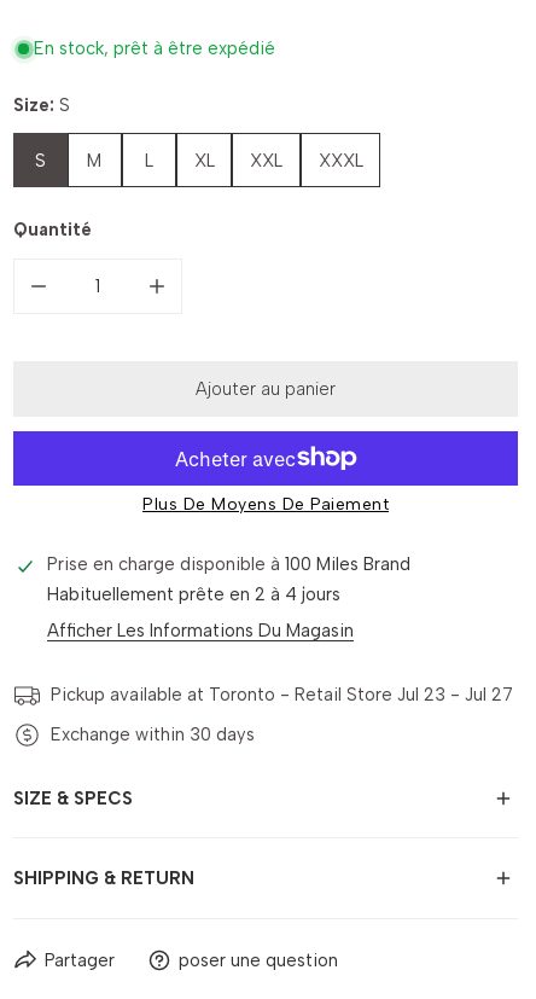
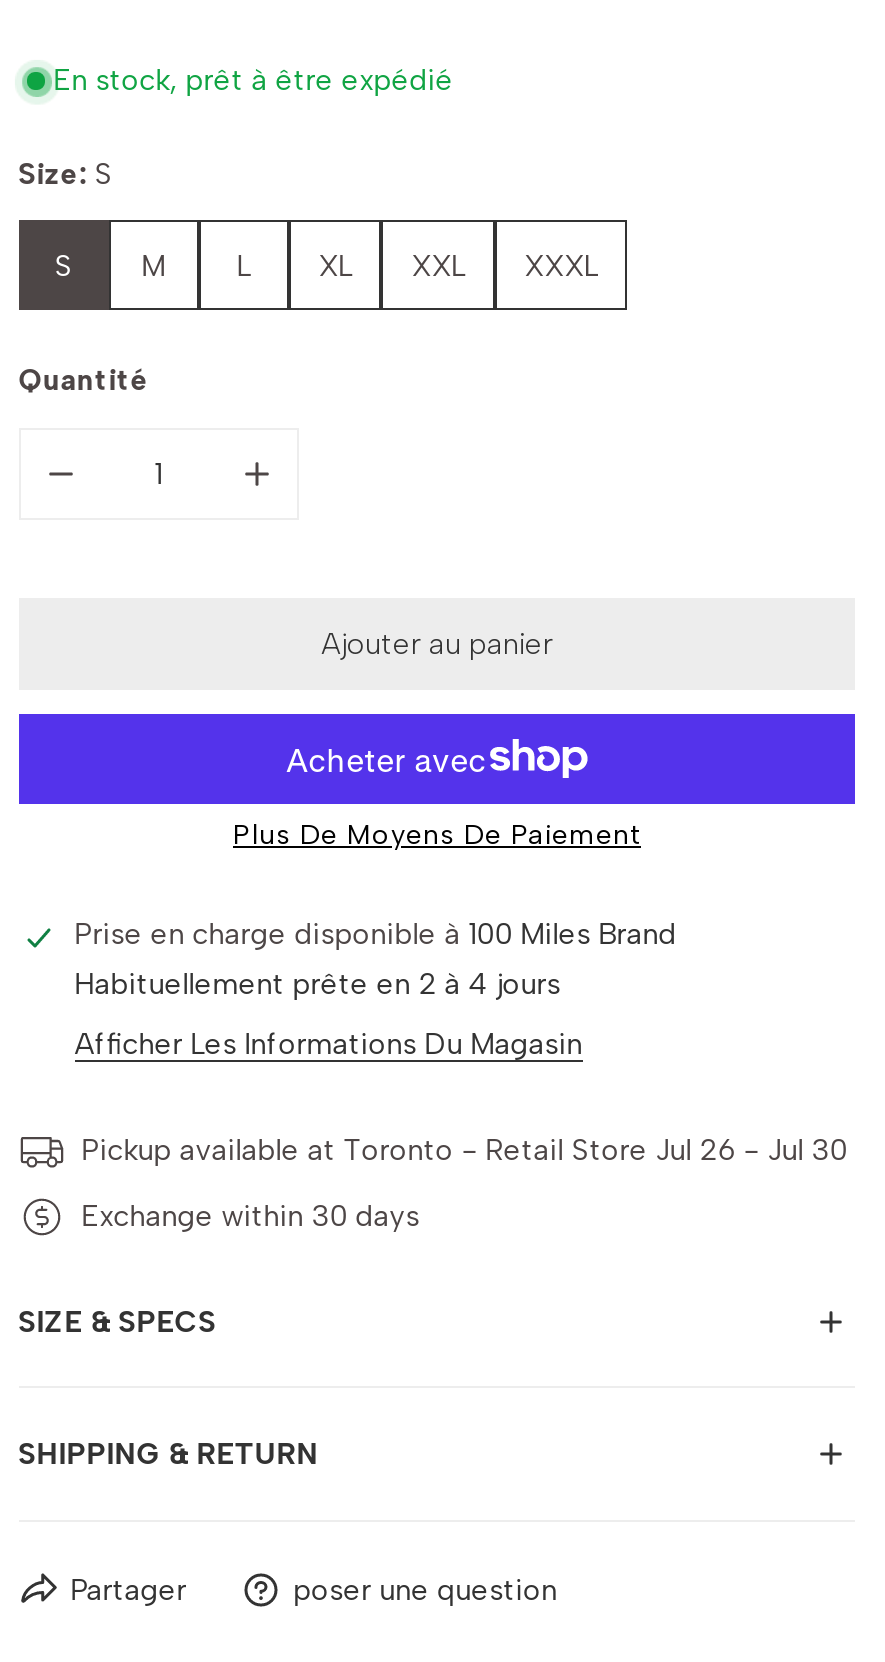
[51,683,513,705] Pickup available at Toronto - Retail Store Jul 23 - Jul 27 -> [81,1131,847,1167] Pickup available at Toronto - Retail Store Jul 26 - Jul 30

